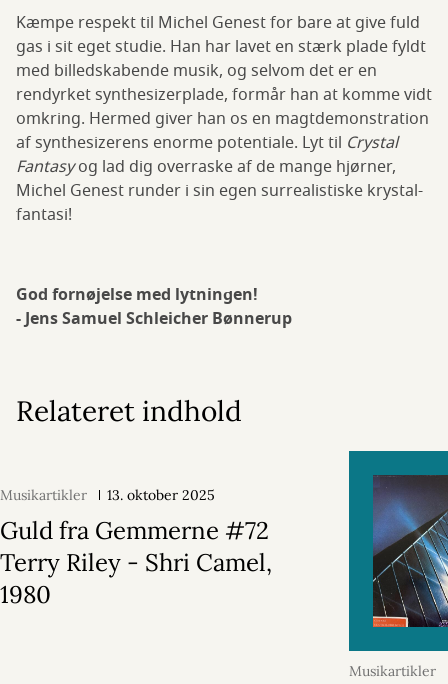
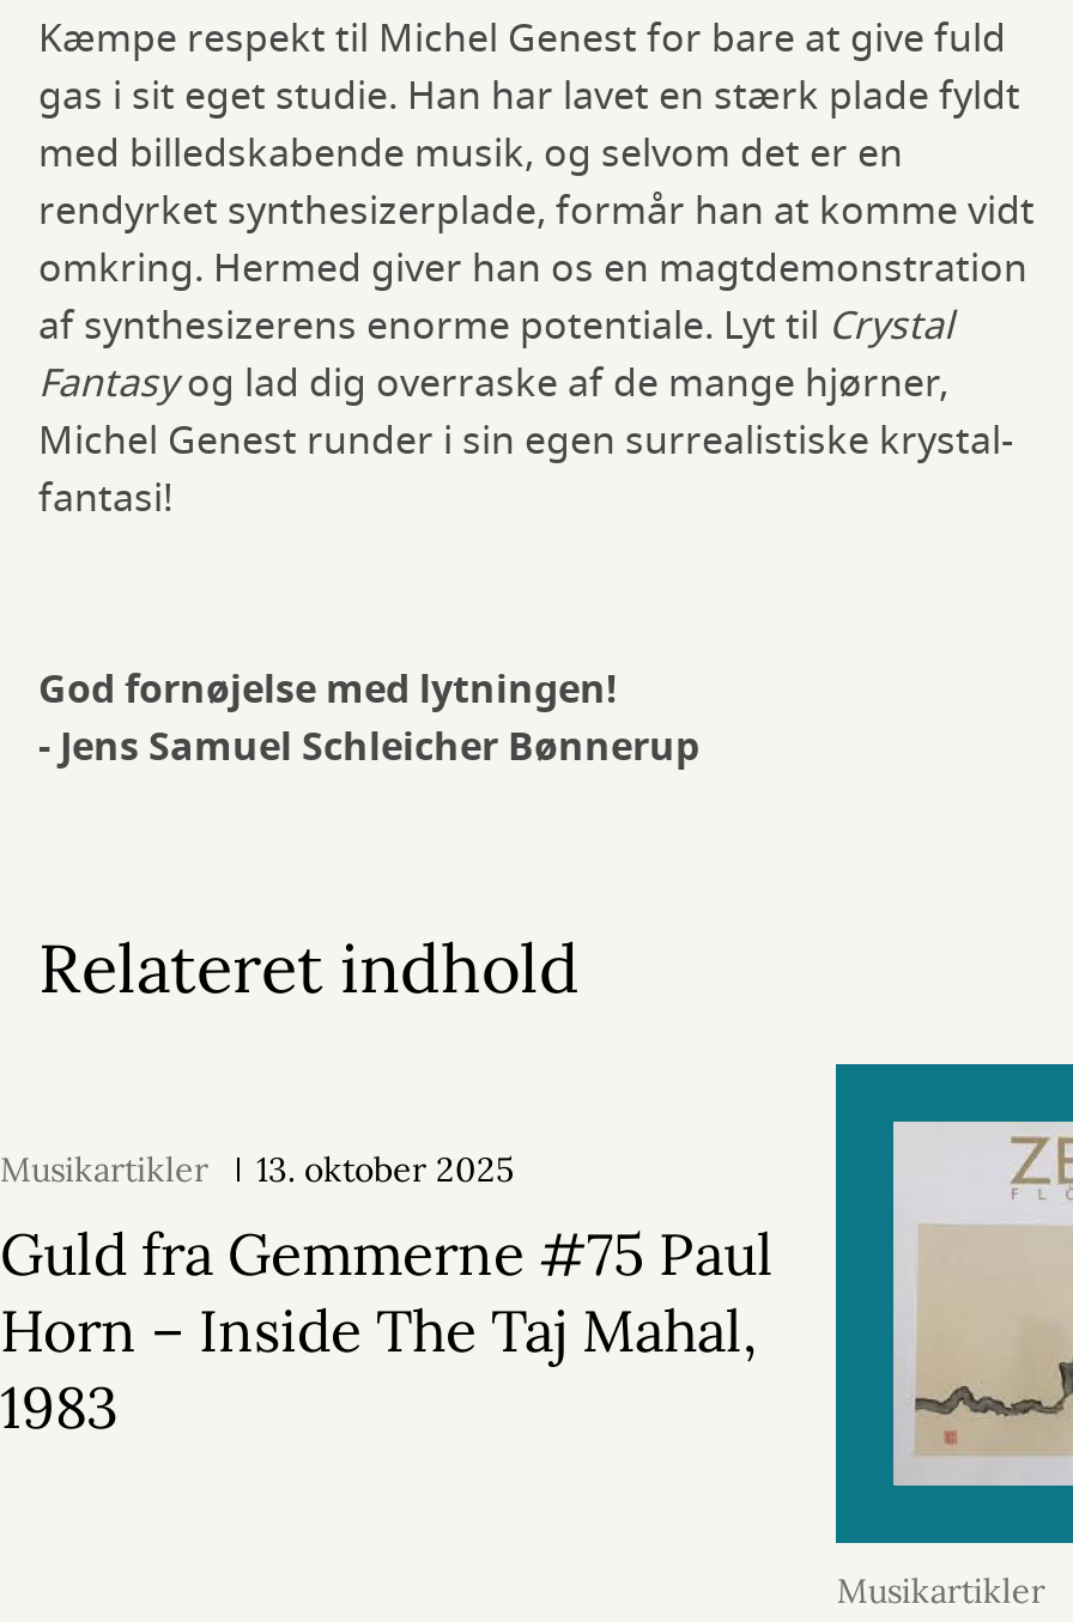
[372,474,445,628] [image] -> [891,1119,1066,1488] [image]
[0,515,272,610] Guld fra Gemmerne #72 | Terry Riley - Shri Camel, | 1980 -> [0,1217,774,1445] Guld fra Gemmerne #75 Paul | Horn – Inside The Taj Mahal, | 1983

